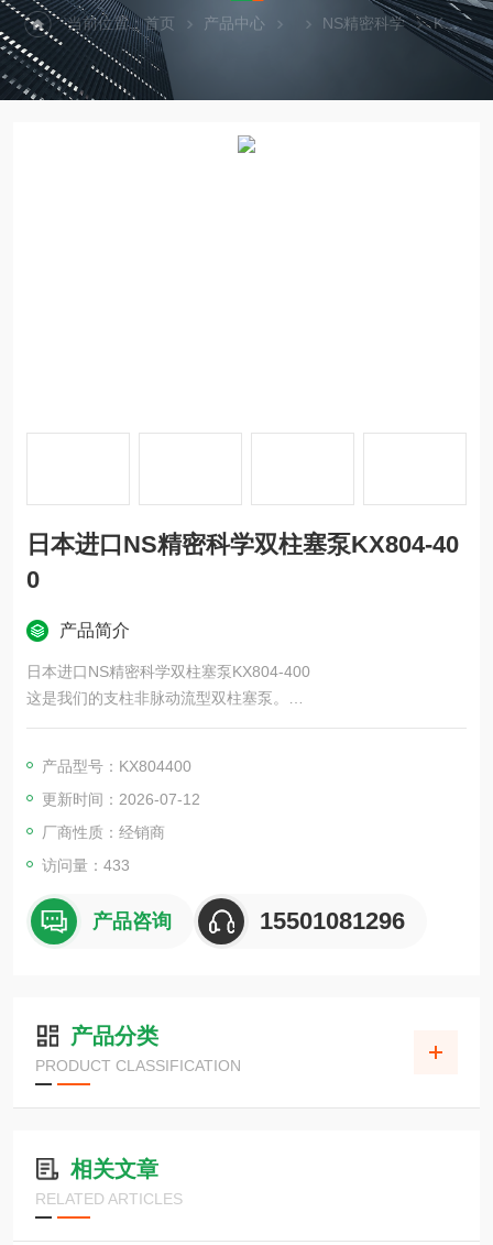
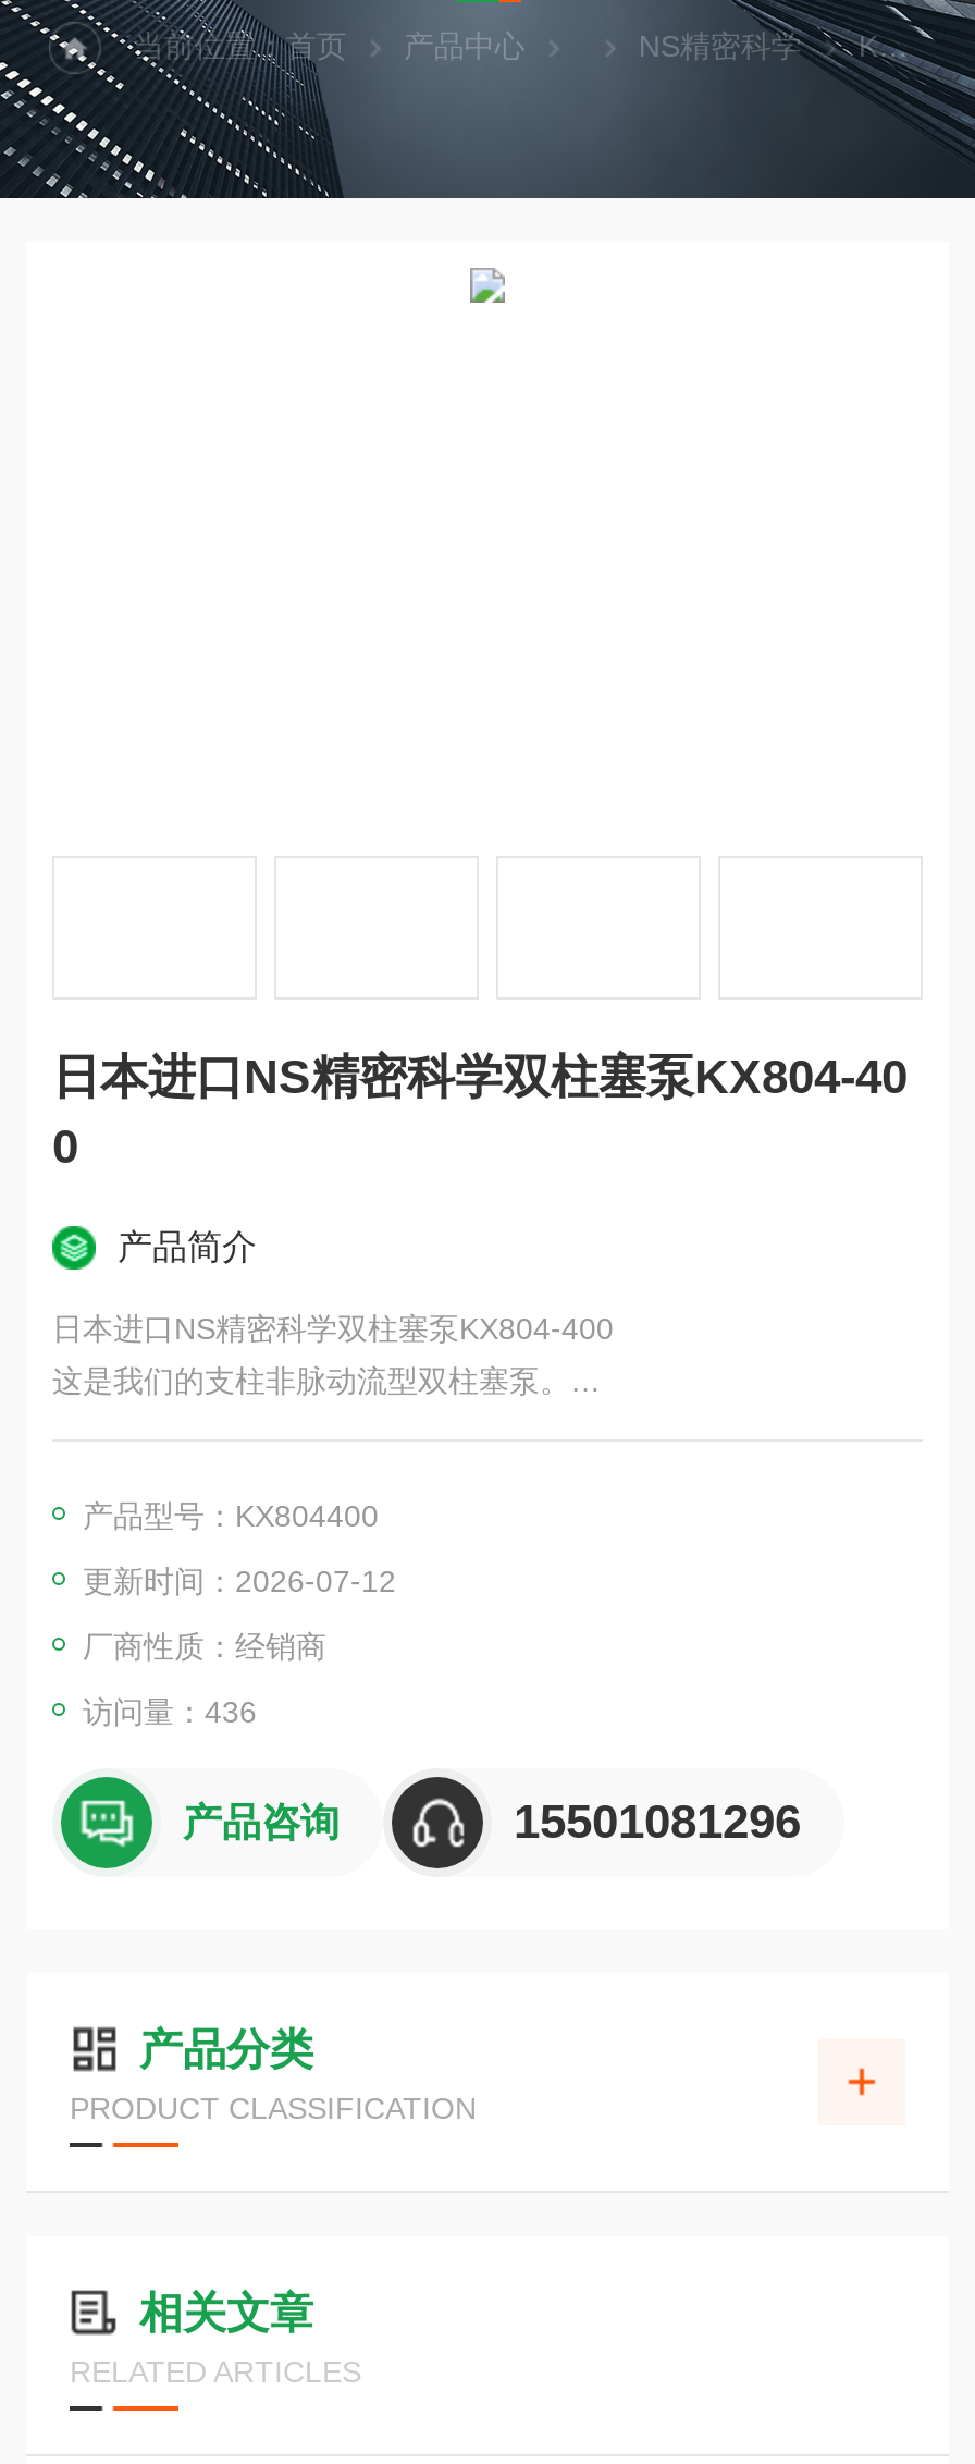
[42,856,130,874] 访问量：433 -> [83,1694,257,1729] 访问量：436

